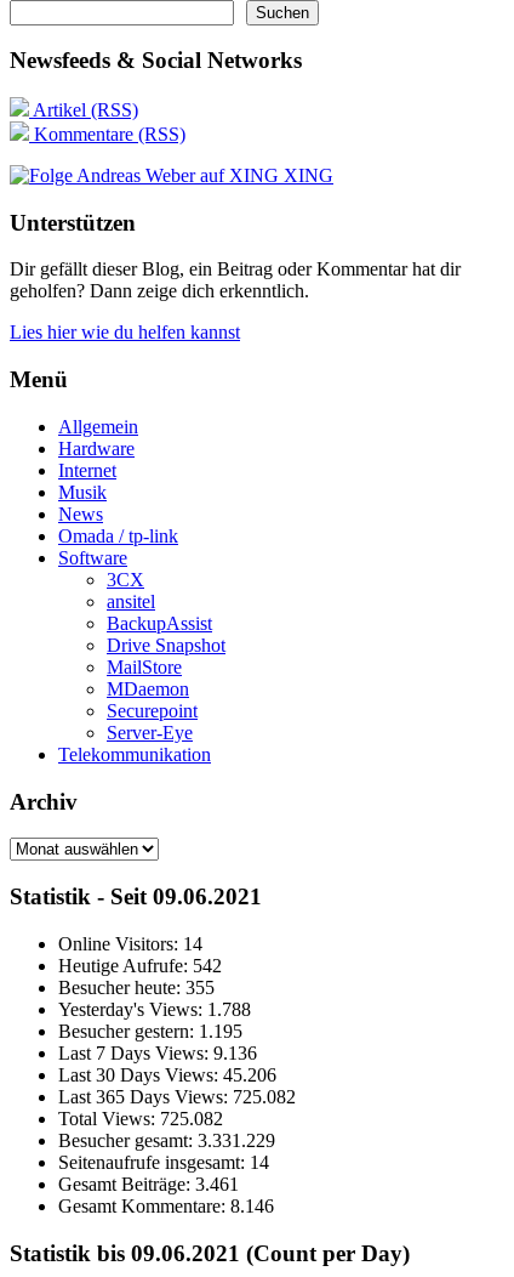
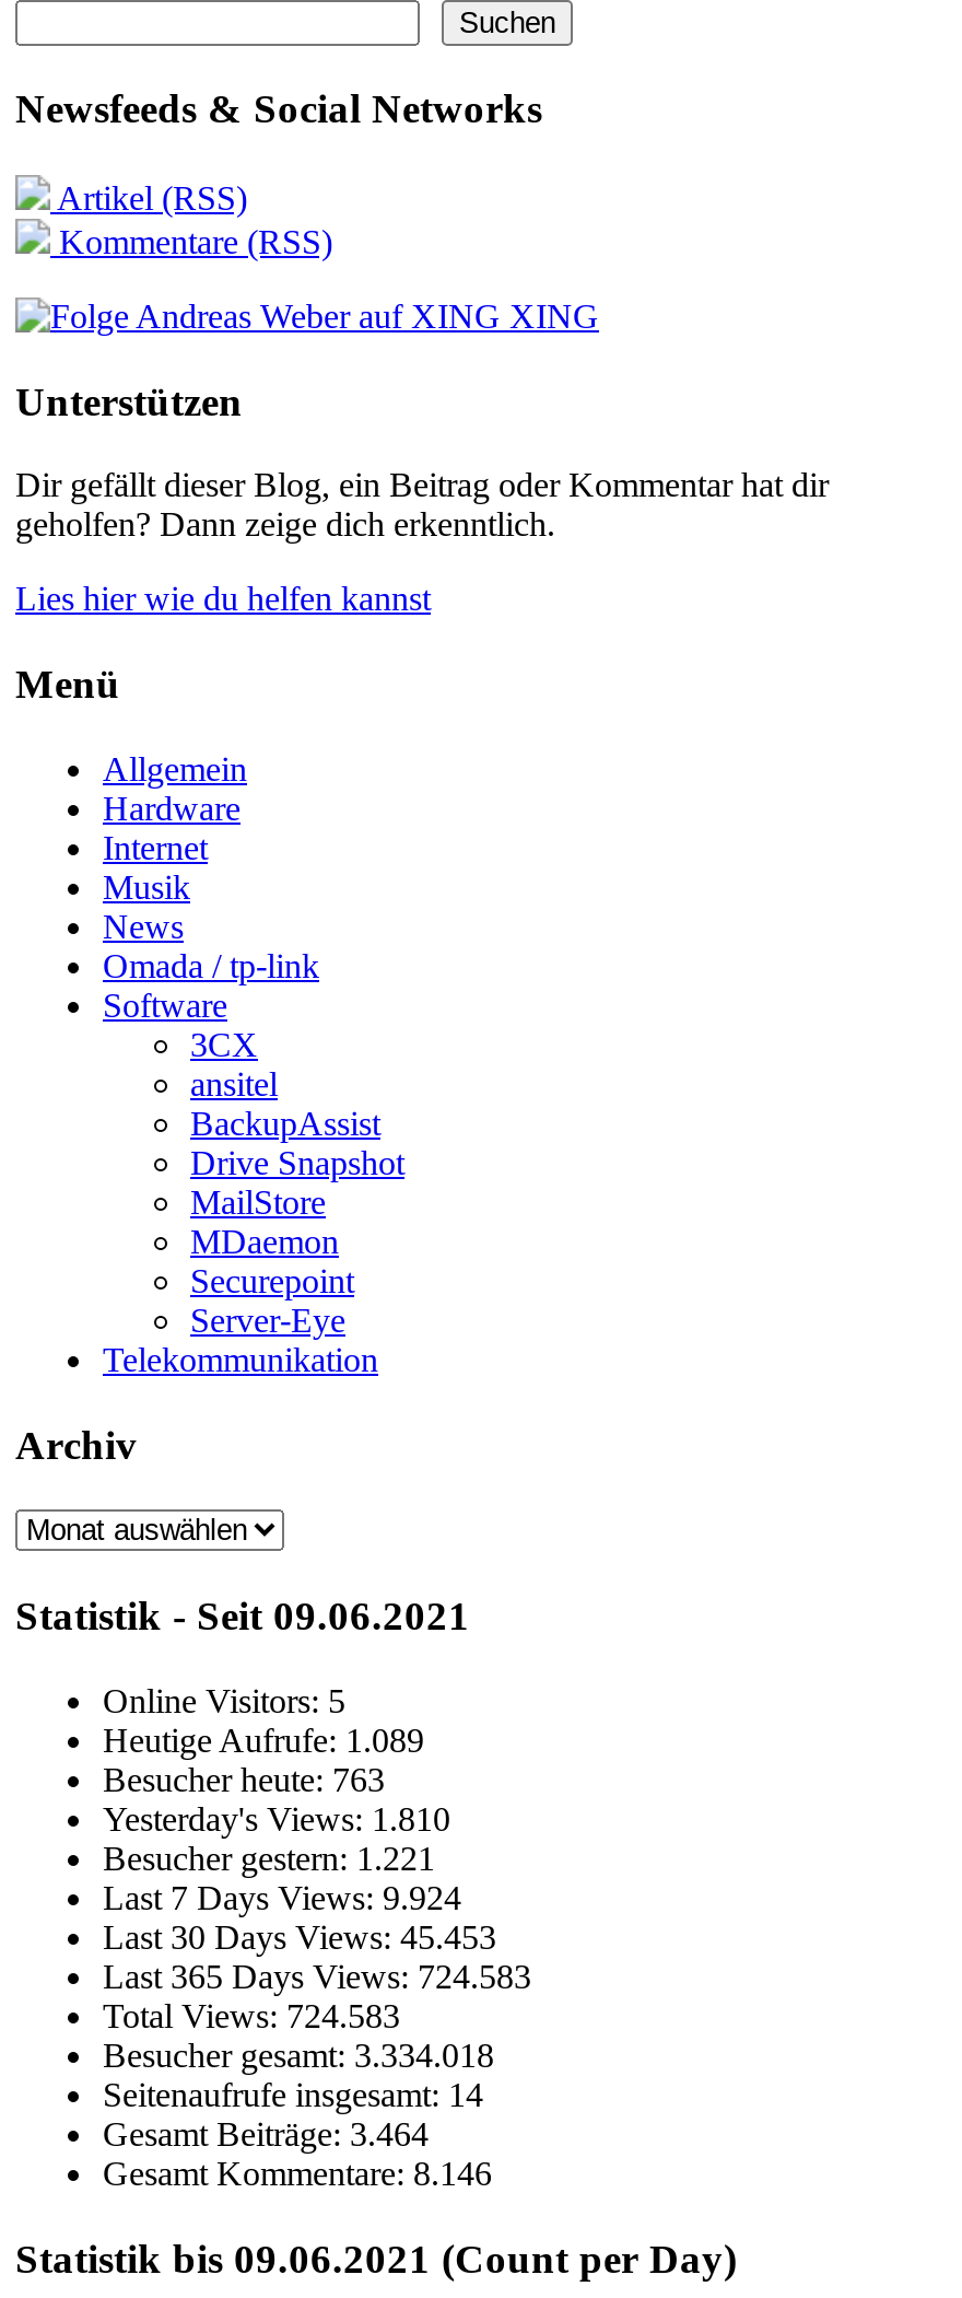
[58,933,202,954] Online Visitors: 14 -> [103,1682,345,1719] Online Visitors: 5
[58,955,222,976] Heutige Aufrufe: 542 -> [103,1721,424,1758] Heutige Aufrufe: 1.089
[58,977,215,998] Besucher heute: 355 -> [103,1761,385,1798] Besucher heute: 763
[58,999,251,1019] Yesterday's Views: 1.788 -> [103,1800,450,1837] Yesterday's Views: 1.810
[58,1021,242,1041] Besucher gestern: 1.195 -> [103,1839,435,1876] Besucher gestern: 1.221
[58,1042,257,1063] Last 7 Days Views: 9.136 -> [103,1879,461,1916] Last 7 Days Views: 9.924
[58,1064,276,1085] Last 30 Days Views: 45.206 -> [103,1918,496,1955] Last 30 Days Views: 45.453
[58,1086,296,1107] Last 365 Days Views: 725.082 -> [103,1957,531,1995] Last 365 Days Views: 724.583
[58,1108,223,1129] Total Views: 725.082 -> [103,1997,400,2034] Total Views: 724.583
[58,1130,275,1151] Besucher gesamt: 3.331.229 -> [103,2036,494,2073] Besucher gesamt: 3.334.018
[58,1174,239,1194] Gesamt Beiträge:3.461 -> [103,2115,429,2152] Gesamt Beiträge:3.464

